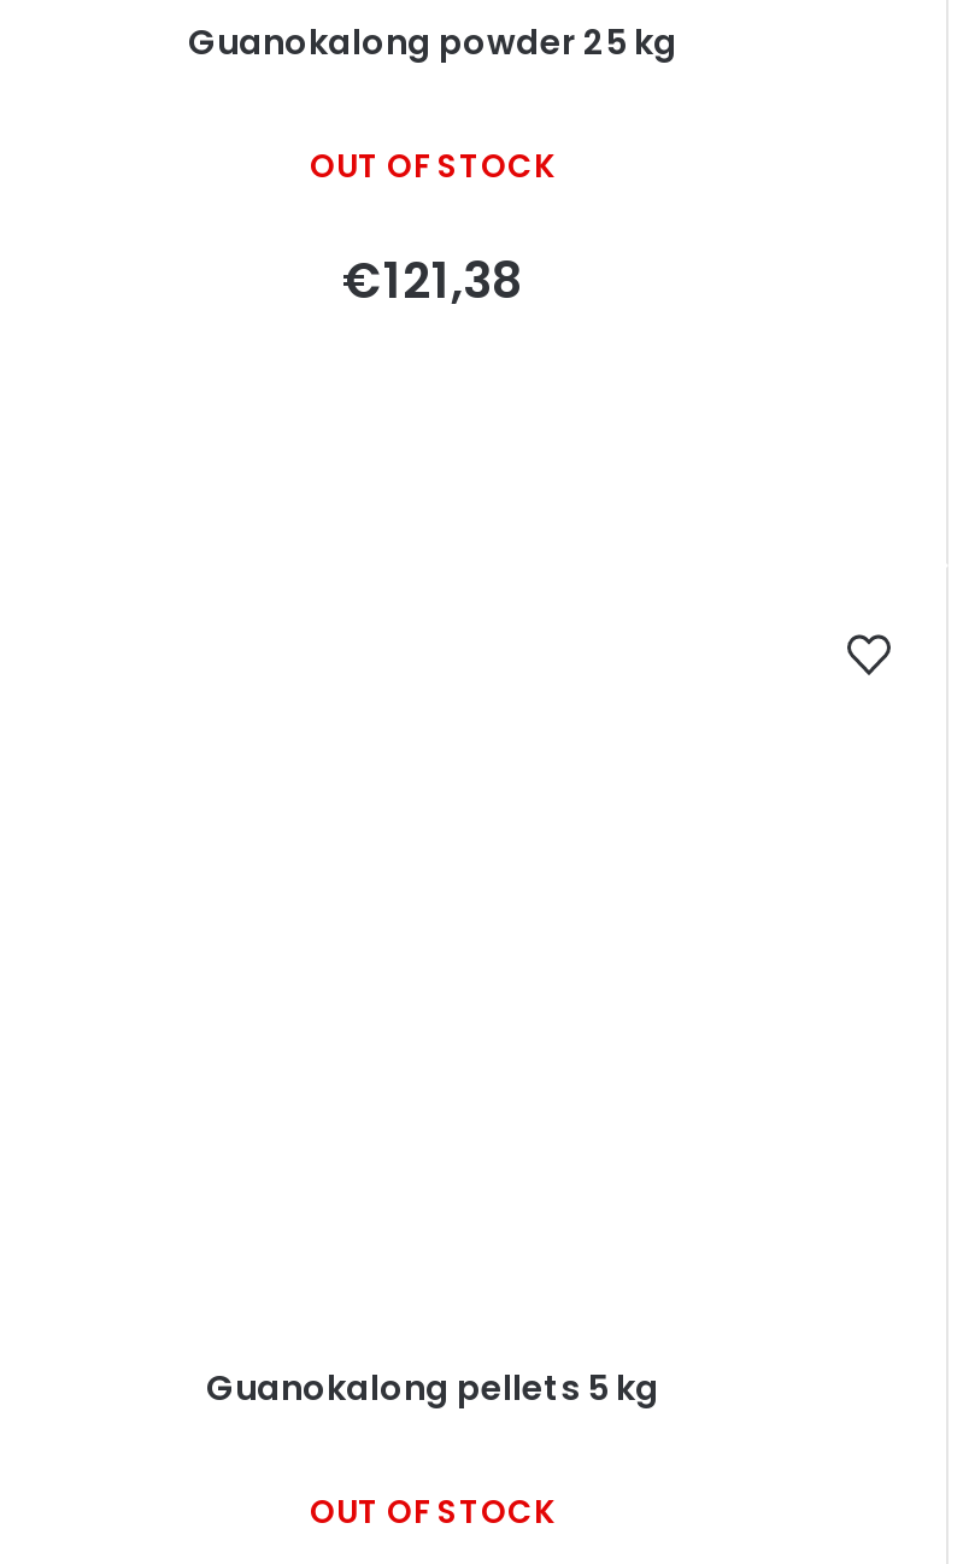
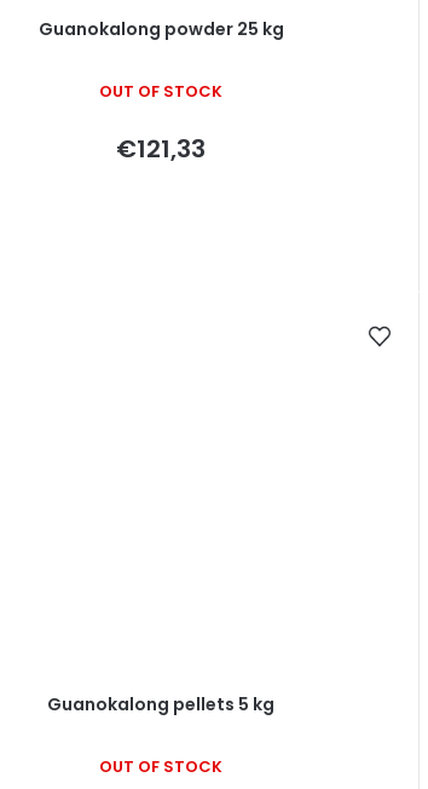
[342,247,523,315] €121,38 -> [116,132,206,166] €121,33

